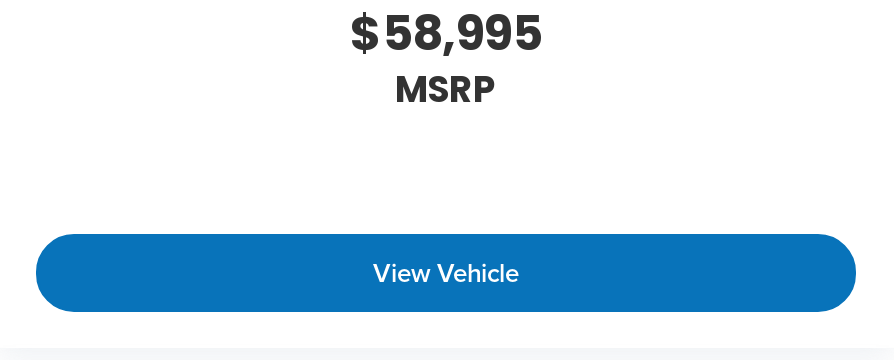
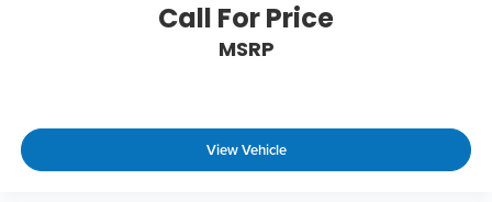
[350,1,542,67] $58,995 -> [158,0,334,37] Call For Price

